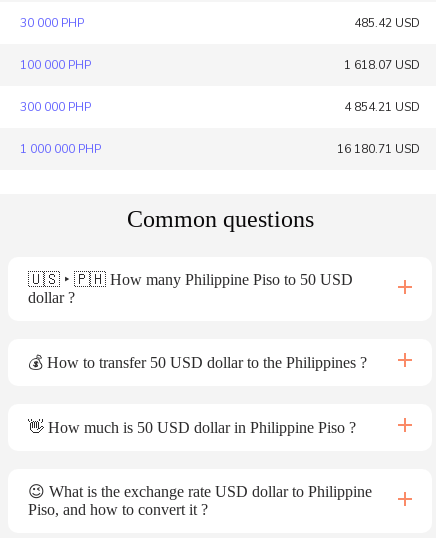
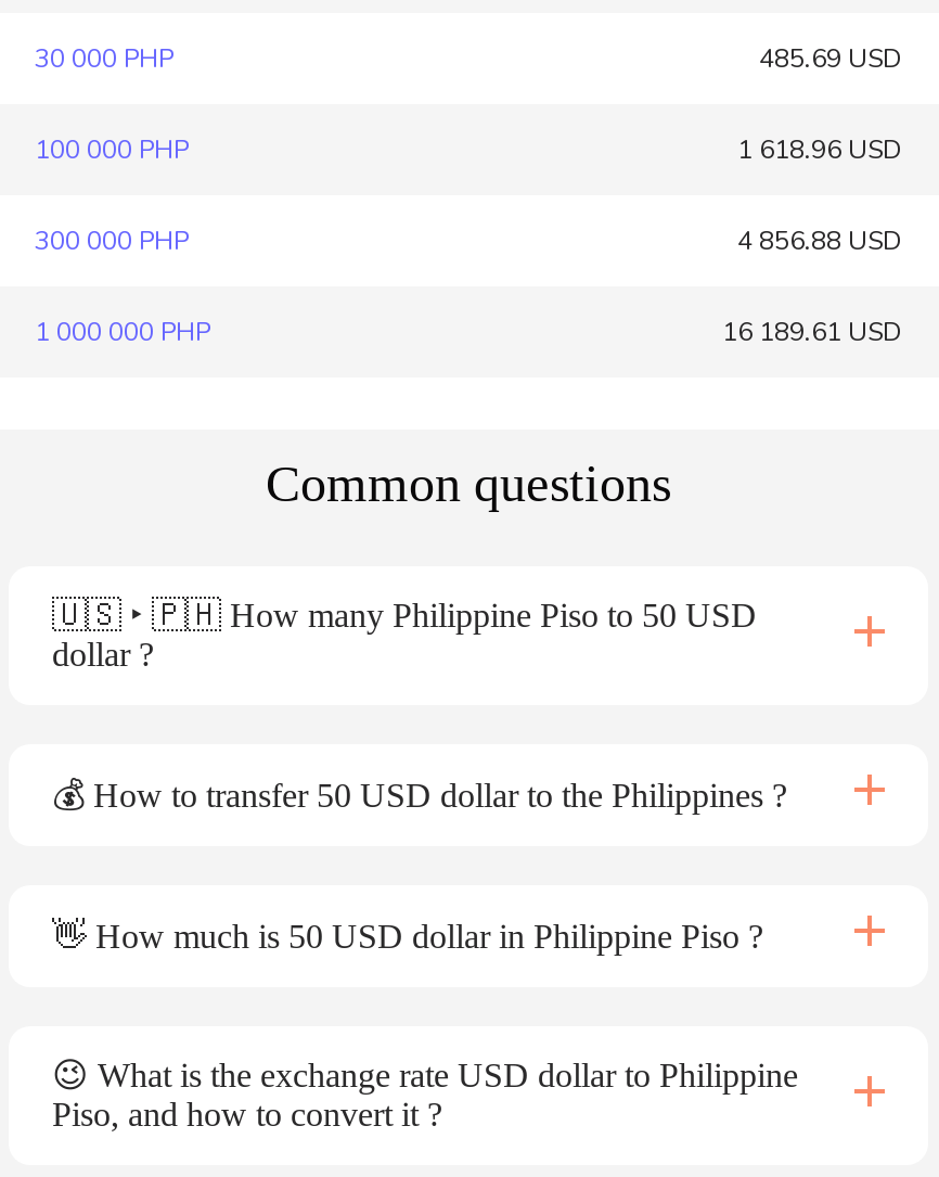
[354,15,420,31] 485.42 USD -> [759,41,902,76] 485.69 USD
[344,57,420,73] 1 618.07 USD -> [737,132,902,167] 1 618.96 USD
[344,99,420,115] 4 854.21 USD -> [737,223,902,258] 4 856.88 USD
[337,141,420,157] 16 180.71 USD -> [722,315,902,349] 16 189.61 USD

